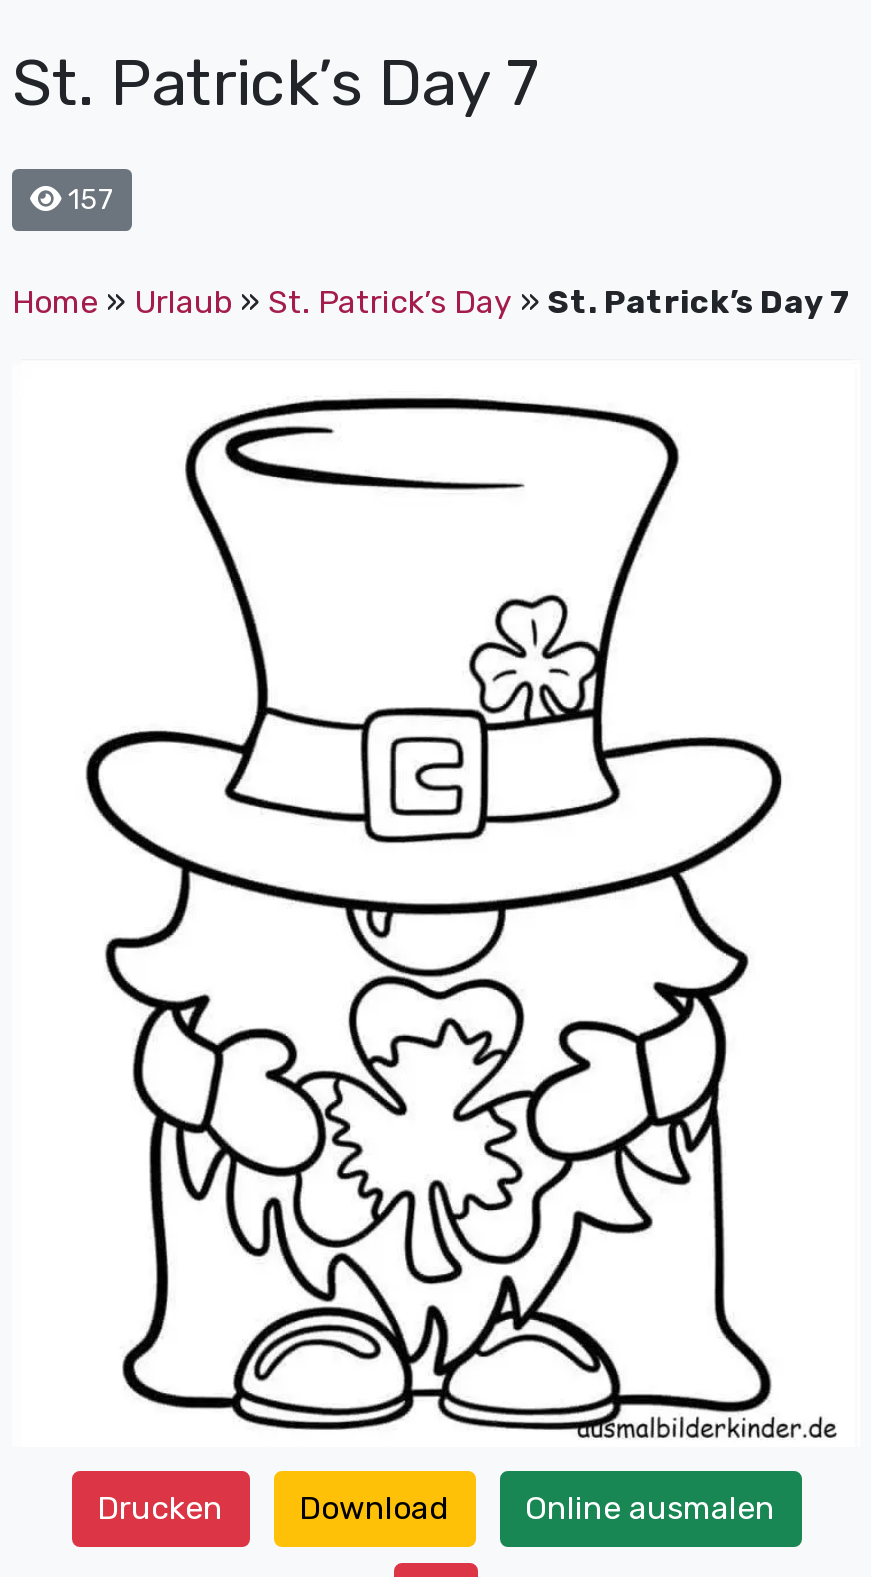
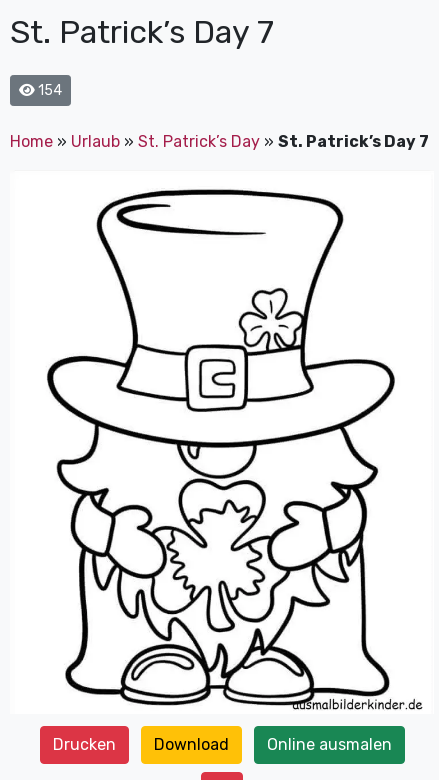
[62,183,114,217] 157 -> [35,82,62,99] 154

